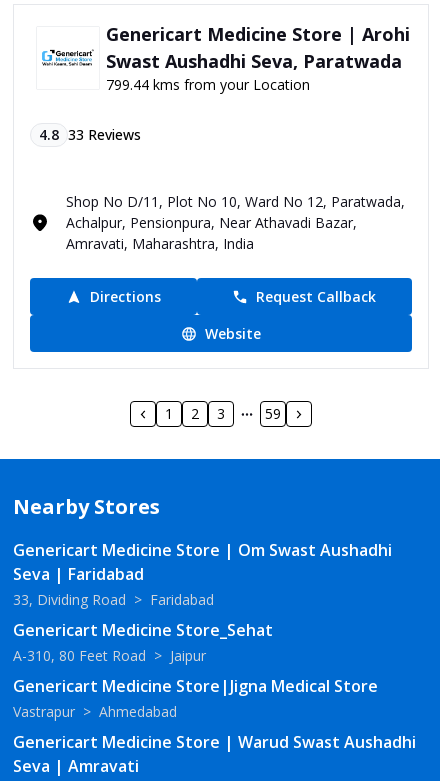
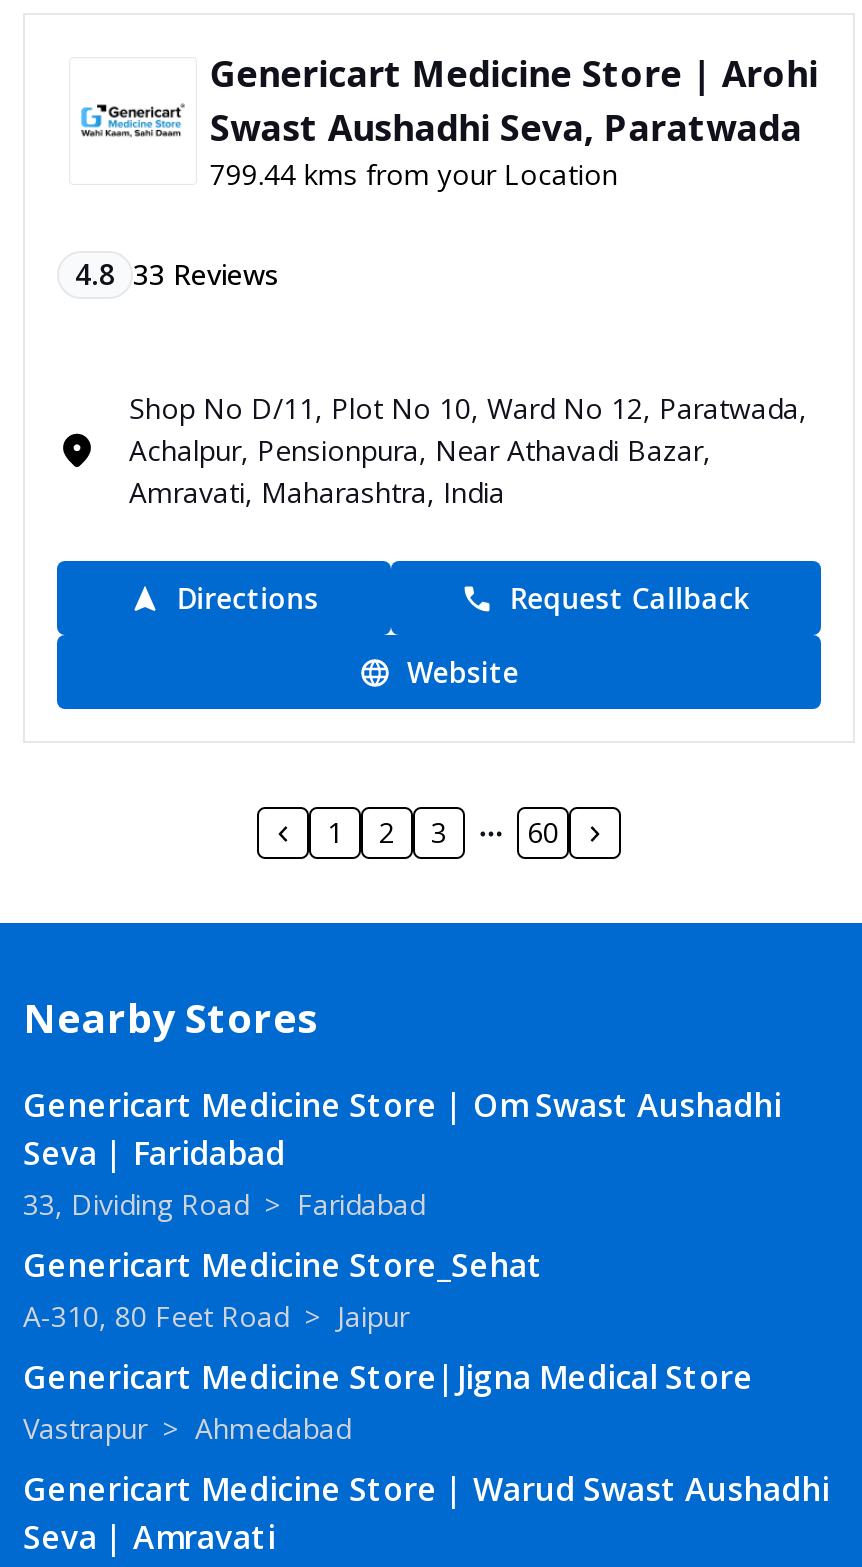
[265,404,281,423] 59 -> [527,814,559,852] 60

